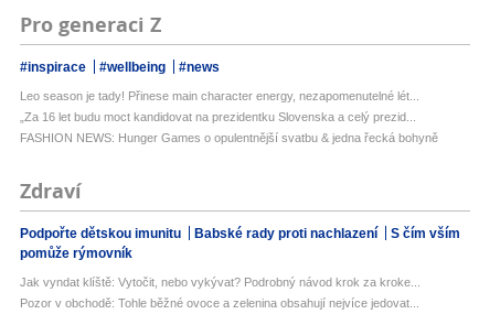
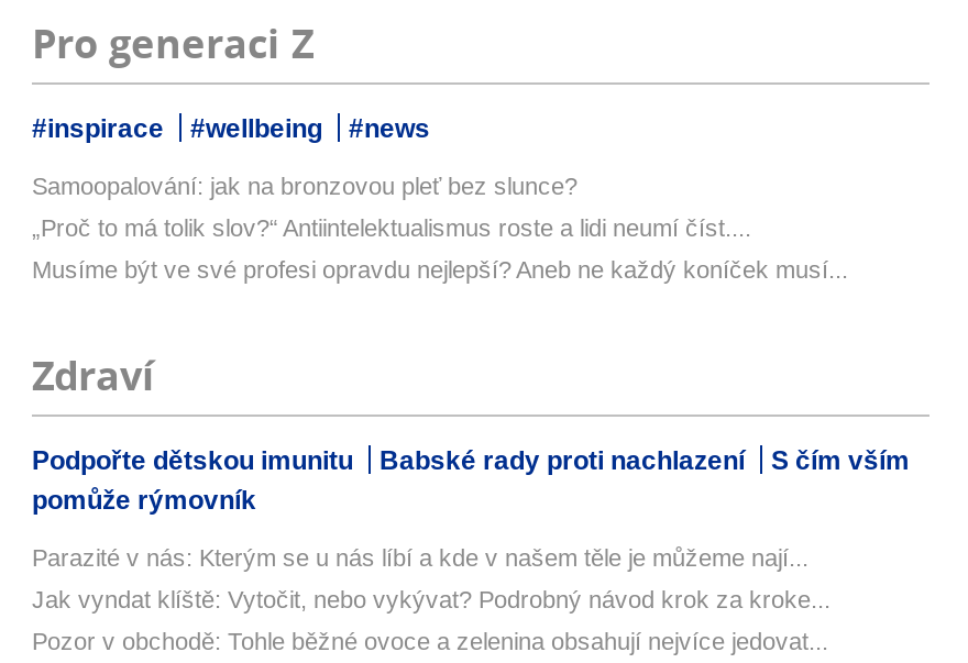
[20,89,419,103] Leo season je tady! Přinese main character energy, nezapomenutelné lét... -> [32,173,577,199] Samoopalování: jak na bronzovou pleť bez slunce?
[20,110,416,124] „Za 16 let budu moct kandidovat na prezidentku Slovenska a celý prezid... -> [32,215,751,241] „Proč to má tolik slov?“ Antiintelektualismus roste a lidi neumí číst....
[20,131,438,144] FASHION NEWS: Hunger Games o opulentnější svatbu & jedna řecká bohyně -> [32,256,848,283] Musíme být ve své profesi opravdu nejlepší? Aneb ne každý koníček musí...
none -> [32,544,809,571] Parazité v nás: Kterým se u nás líbí a kde v našem těle je můžeme nají...

